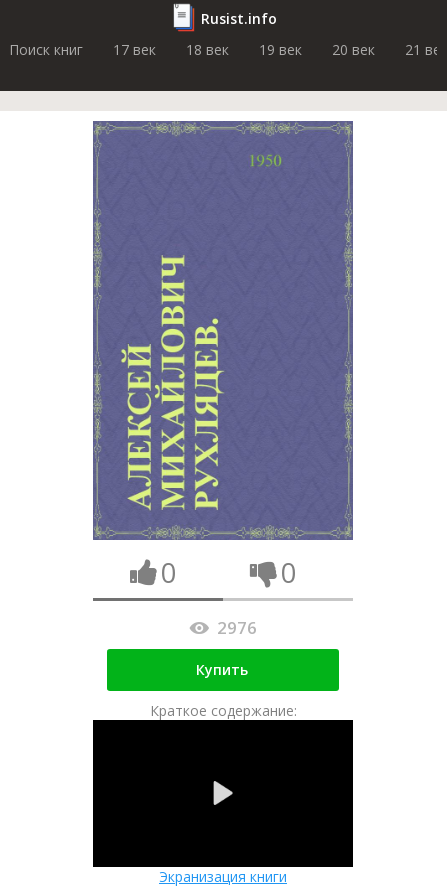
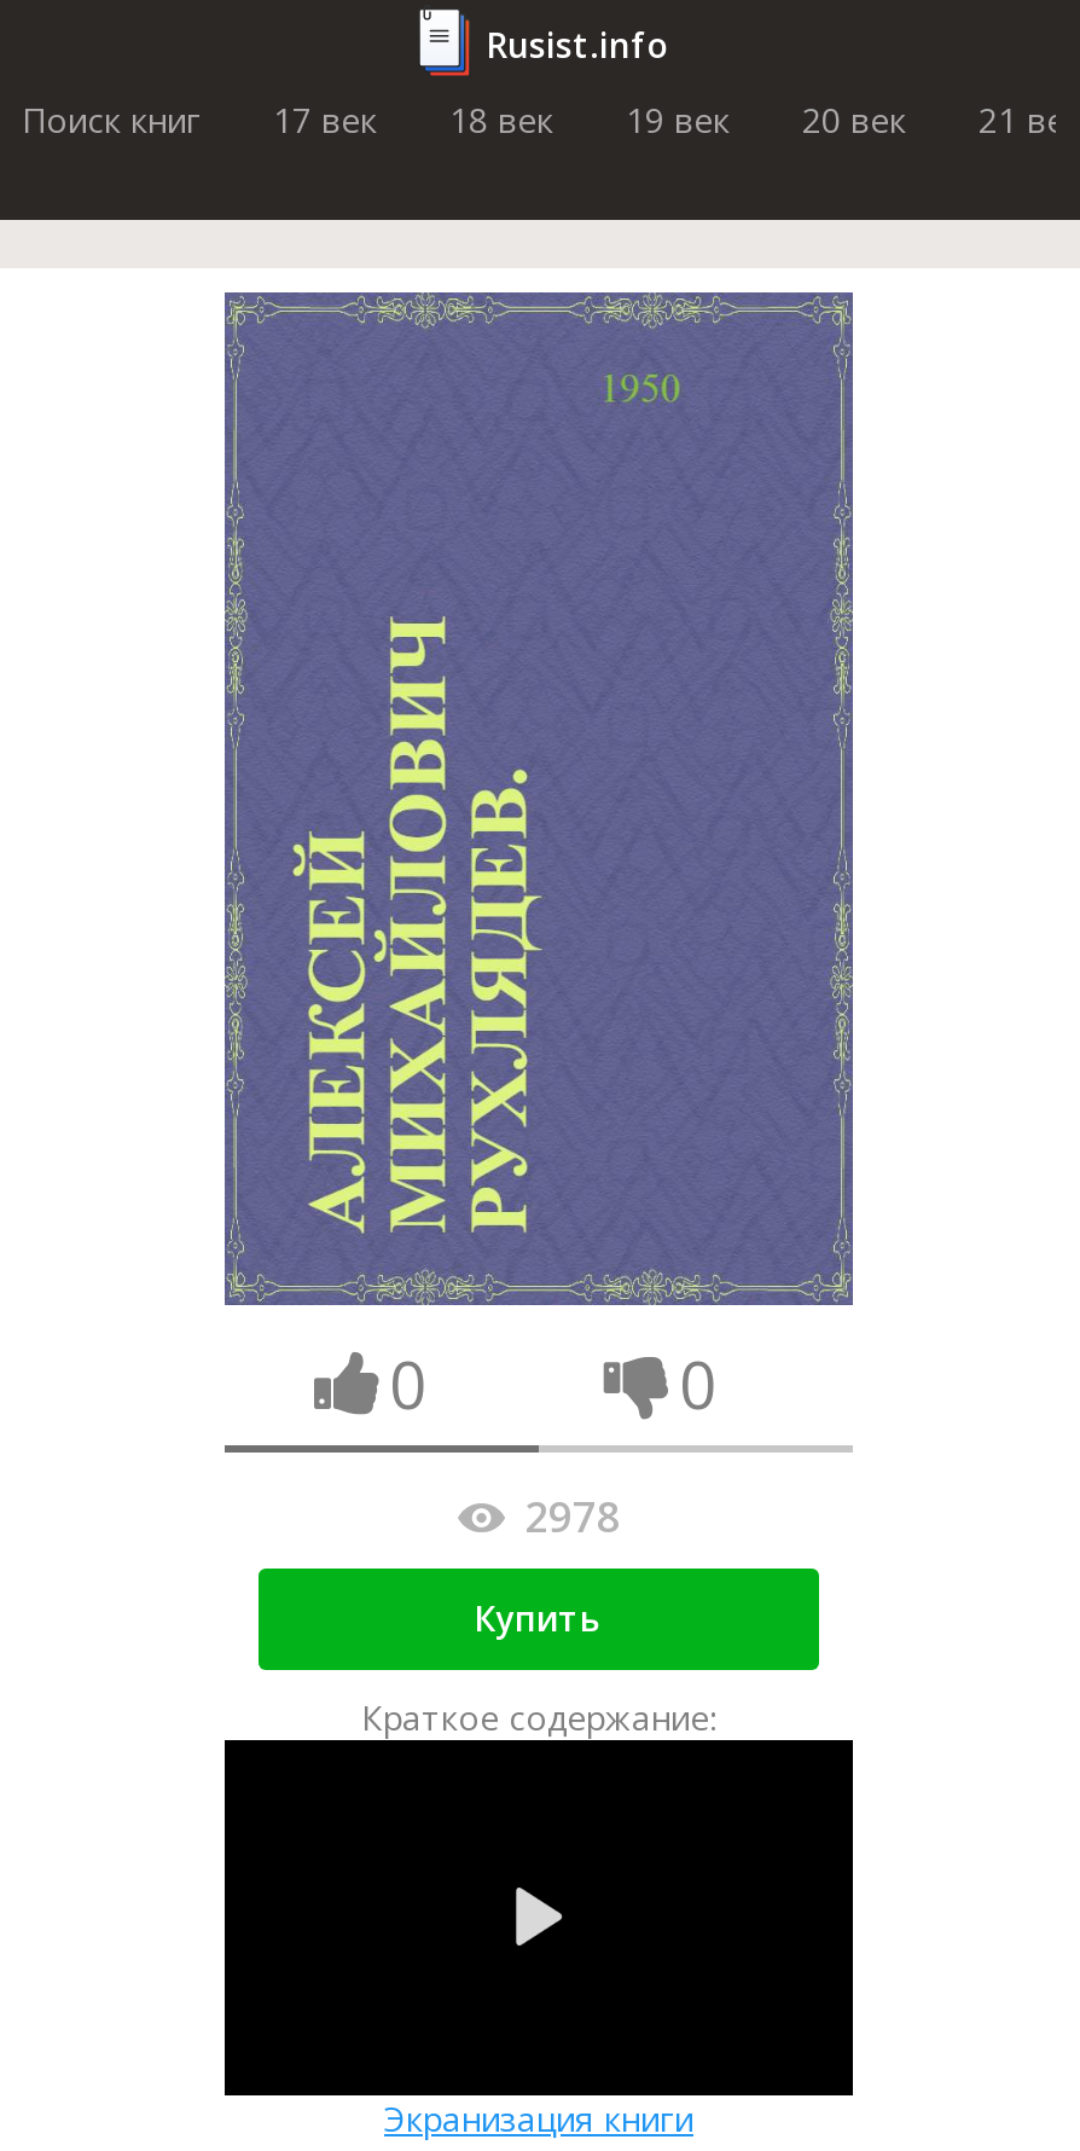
[213,616,257,639] 2976 -> [515,1490,621,1545] 2978

